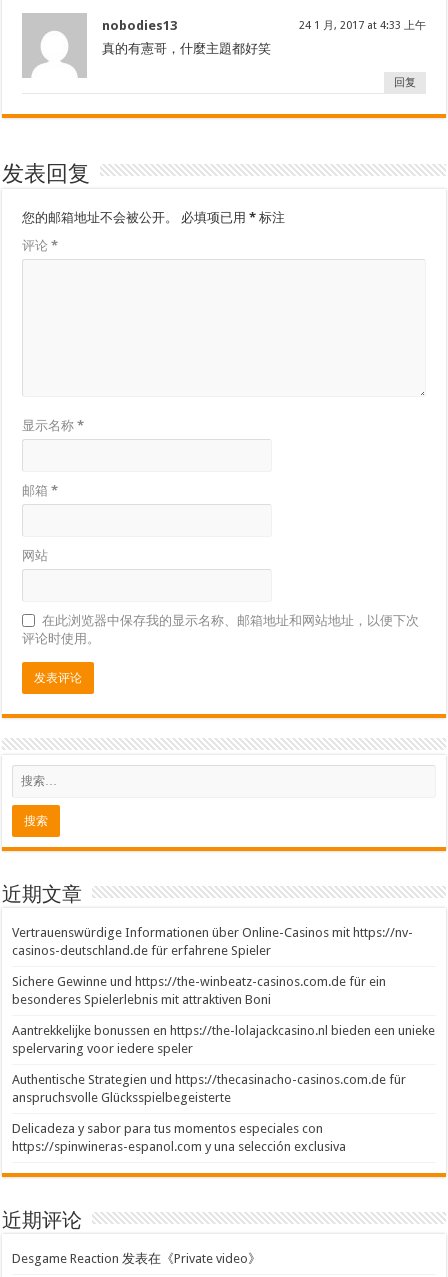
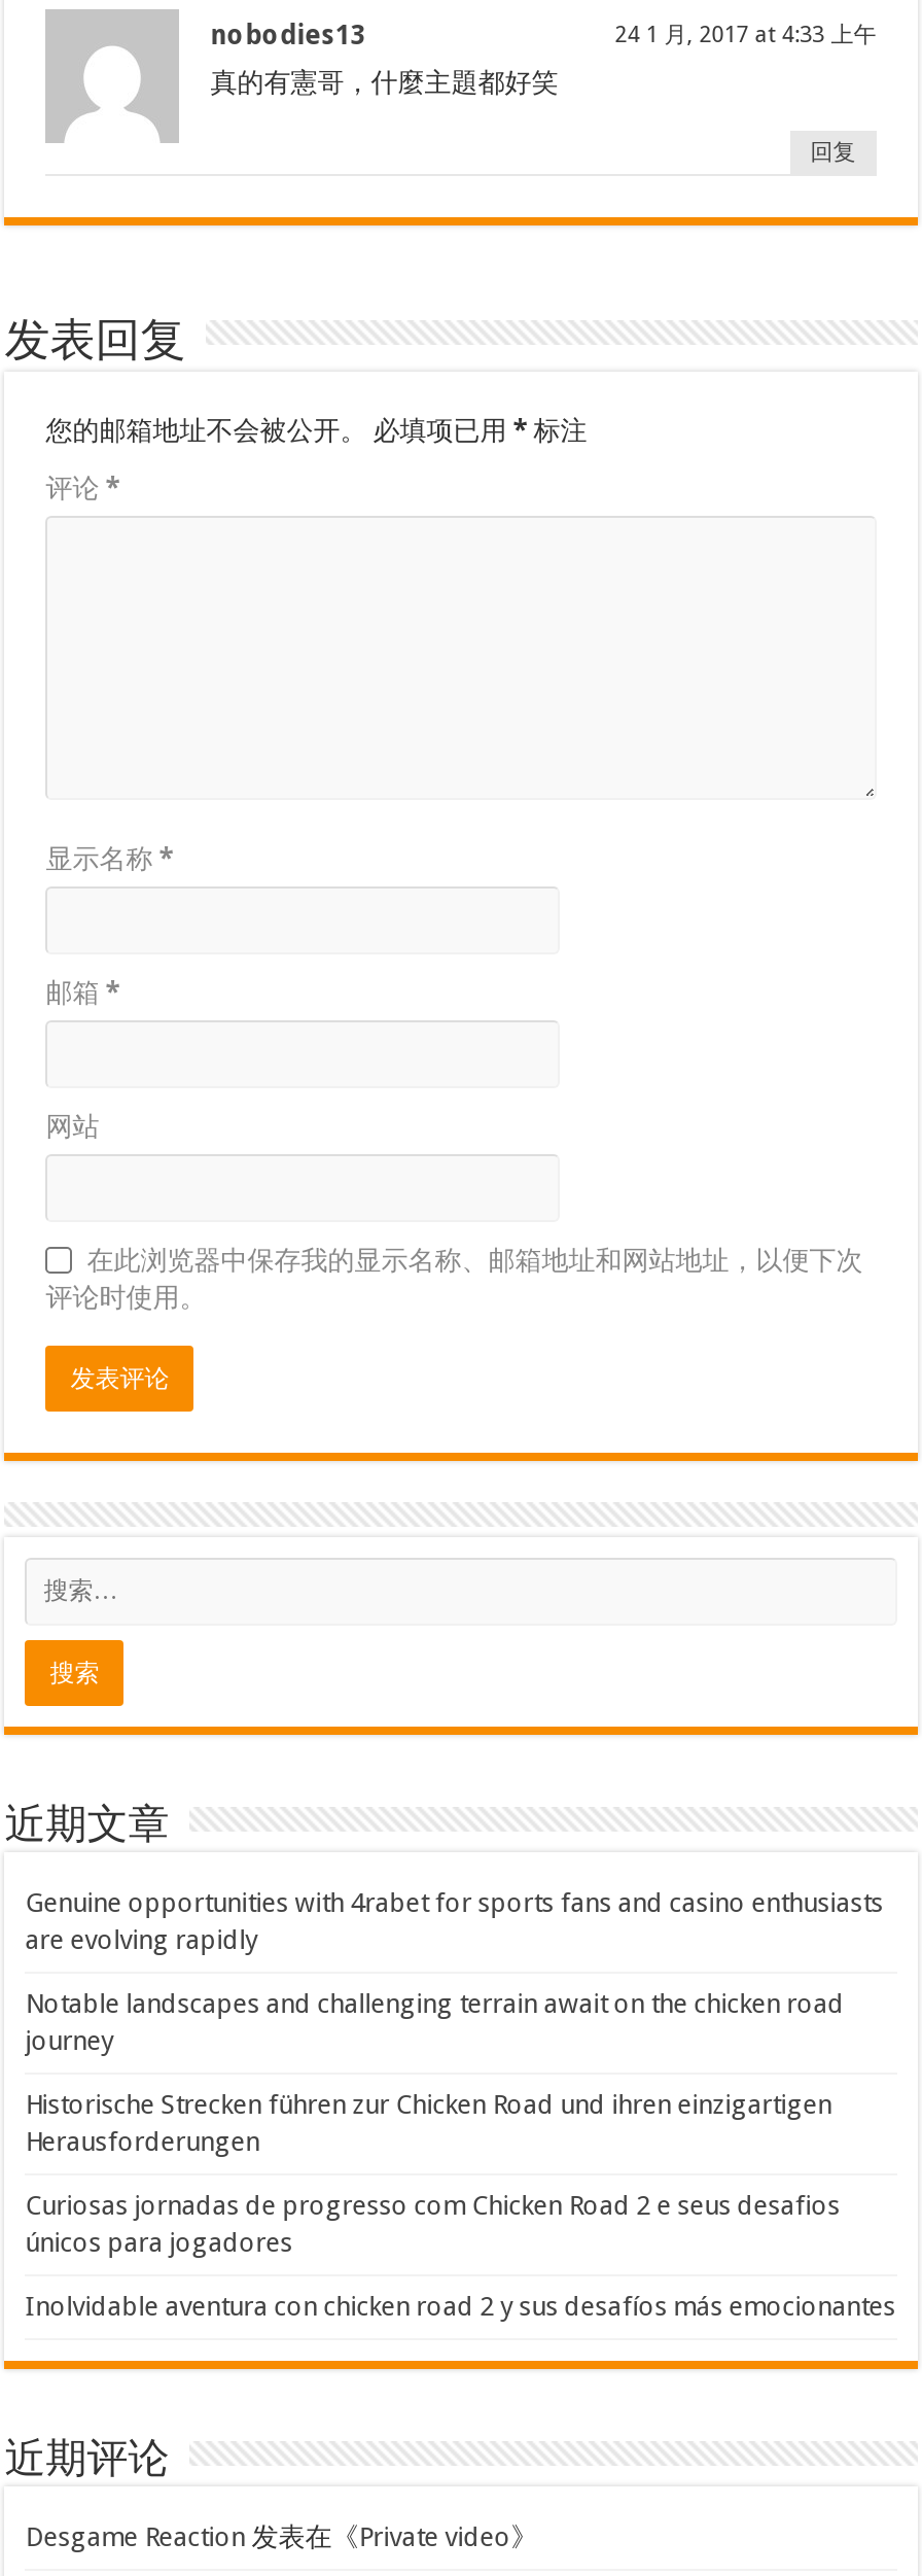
[12,925,413,958] Vertrauenswürdige Informationen über Online-Casinos mit https://nv- | casinos-deutschland.de für erfahrene Spieler -> [25,1887,883,1955] Genuine opportunities with 4rabet for sports fans and casino enthusiasts | are evolving rapidly
[12,974,386,1007] Sichere Gewinne und https://the-winbeatz-casinos.com.de für ein | besonderes Spielerlebnis mit attraktiven Boni -> [25,1988,844,2056] Notable landscapes and challenging terrain await on the chicken road | journey
[12,1023,435,1056] Aantrekkelijke bonussen en https://the-lolajackcasino.nl bieden een unieke | spelervaring voor iedere speler -> [25,2089,832,2157] Historische Strecken führen zur Chicken Road und ihren einzigartigen | Herausforderungen
[12,1072,406,1105] Authentische Strategien und https://thecasinacho-casinos.com.de für | anspruchsvolle Glücksspielbegeisterte -> [25,2190,840,2258] Curiosas jornadas de progresso com Chicken Road 2 e seus desafios | únicos para jogadores
[12,1121,346,1154] Delicadeza y sabor para tus momentos especiales con | https://spinwineras-espanol.com y una selección exclusiva -> [25,2291,896,2322] Inolvidable aventura con chicken road 2 y sus desafíos más emocionantes

